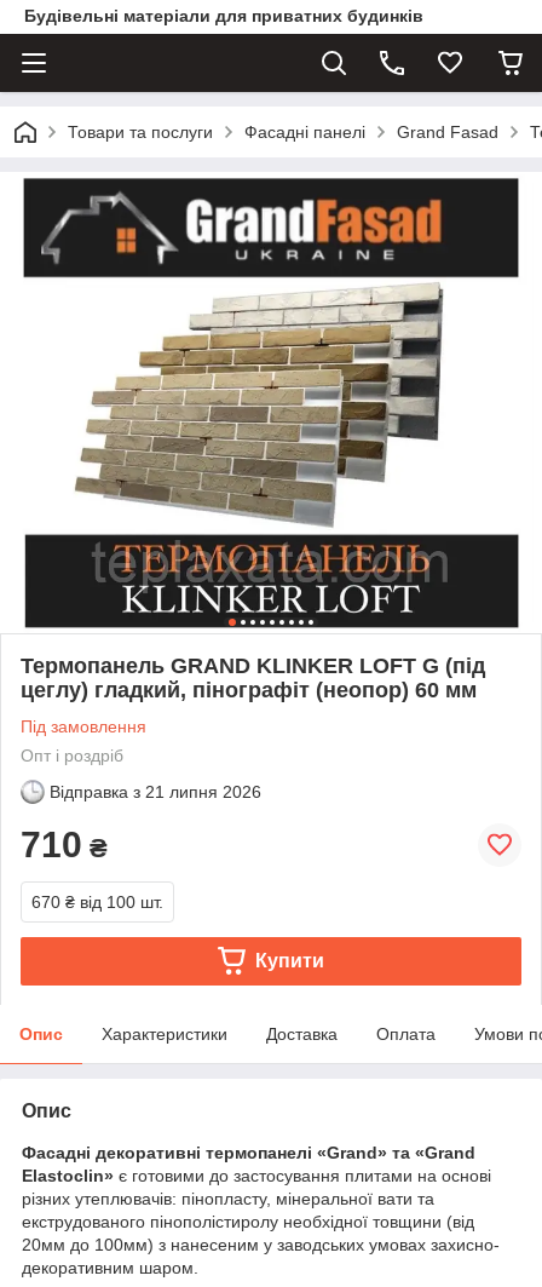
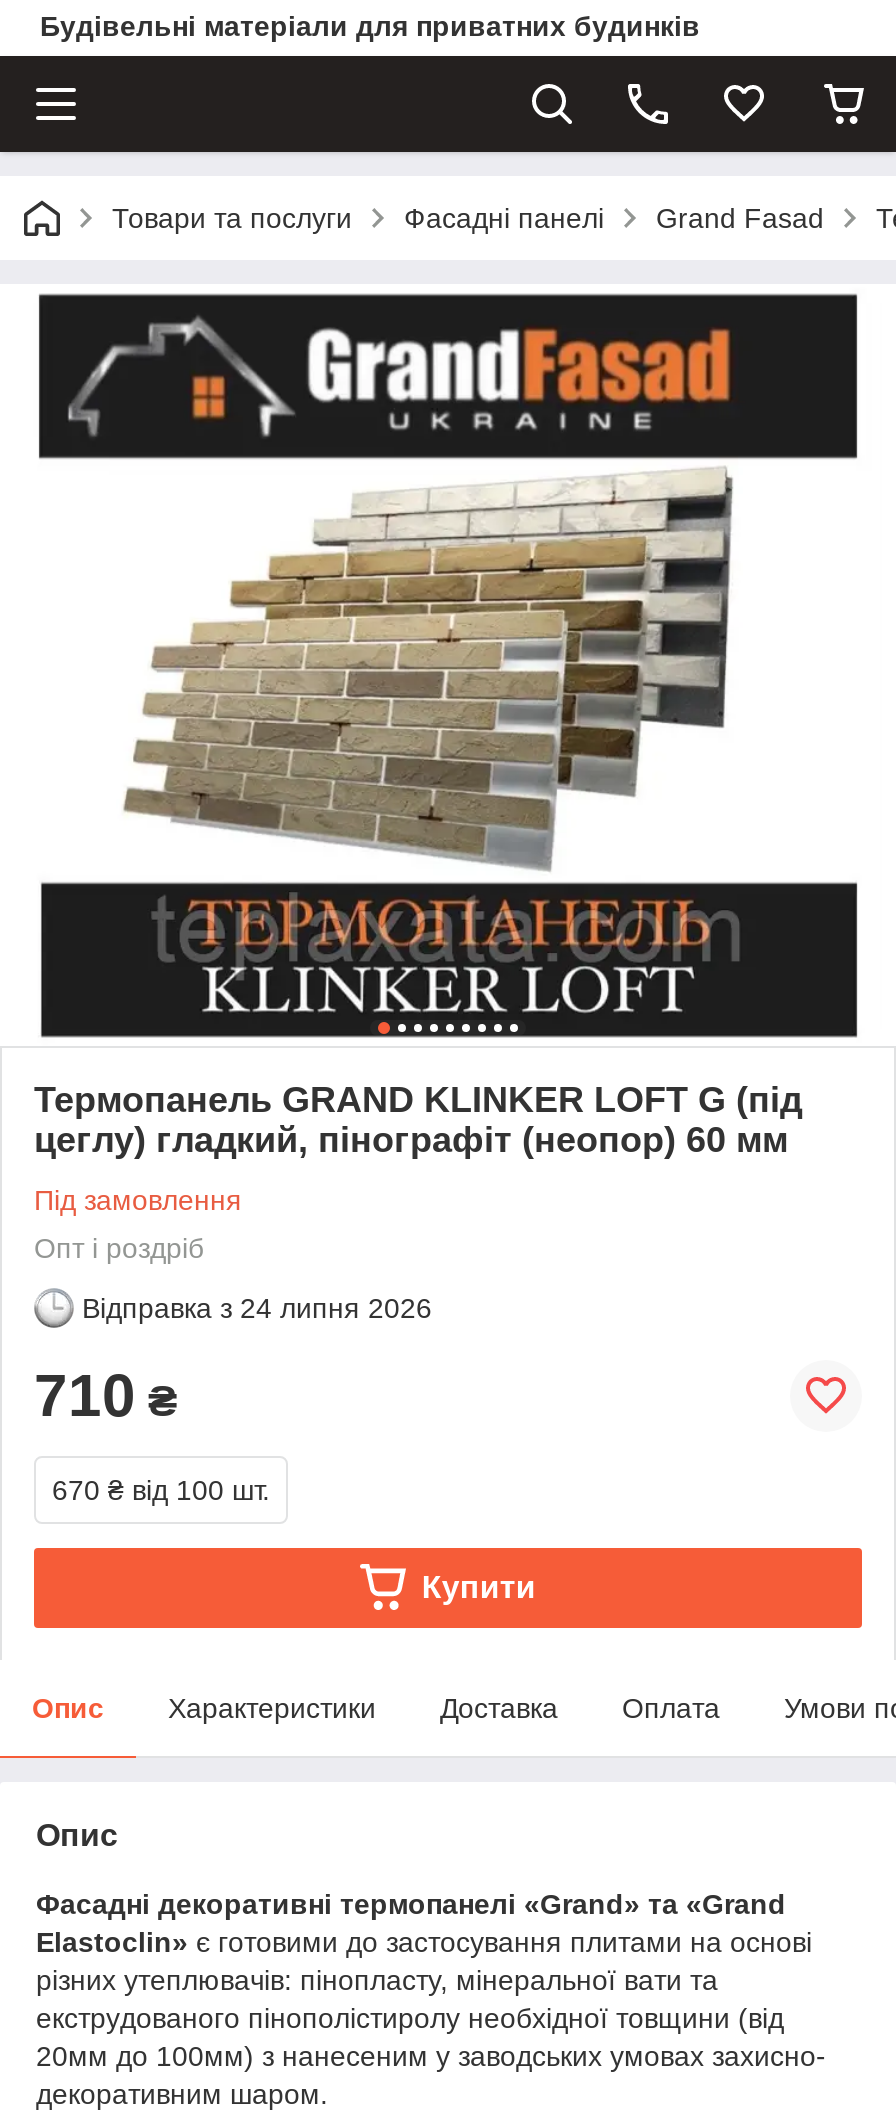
[50,782,261,801] Відправка з 21 липня 2026 -> [82,1292,432,1324] Відправка з 24 липня 2026

